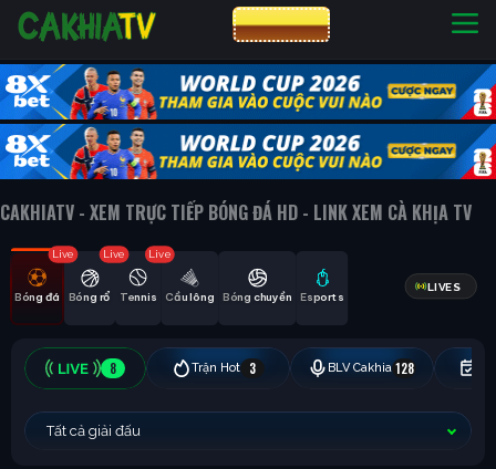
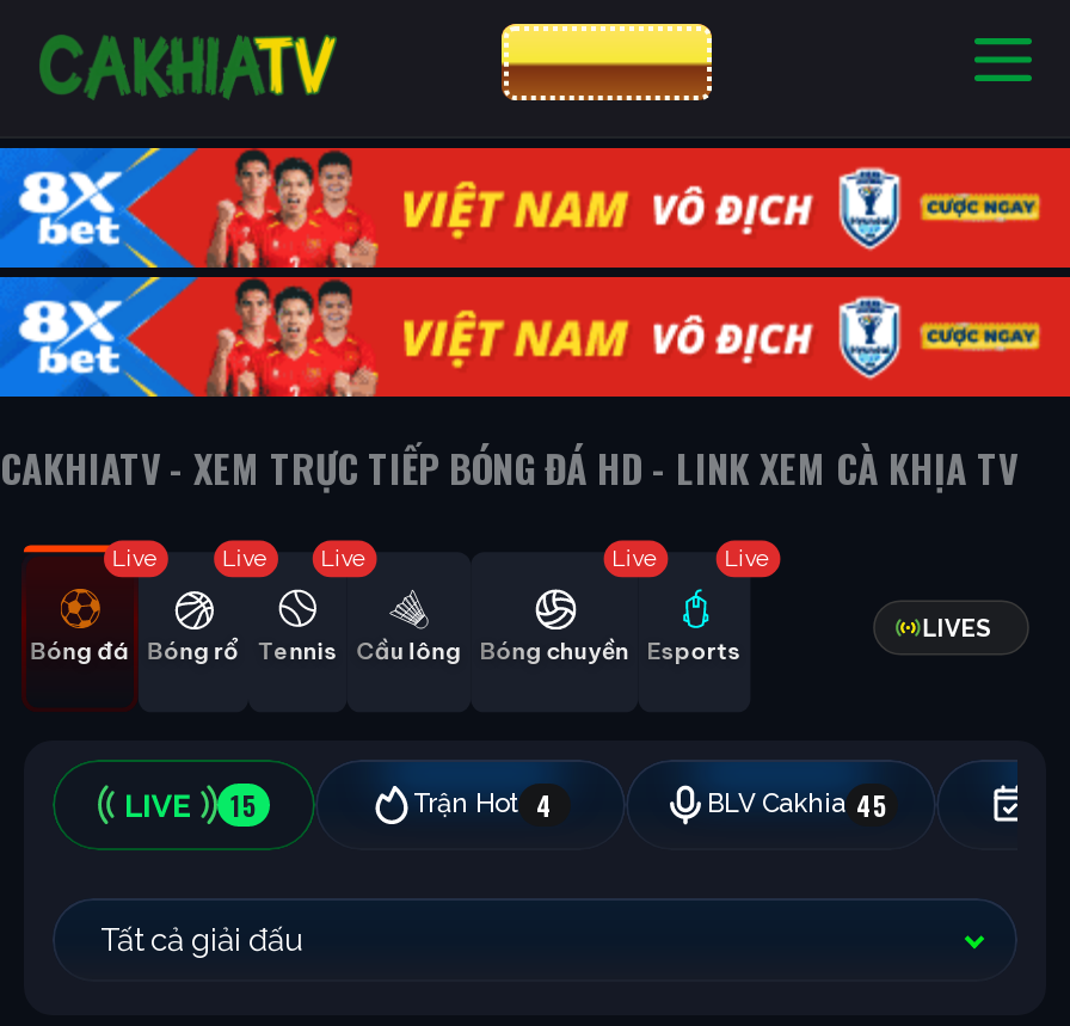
[4,63,493,180] [image] -> [12,146,1063,399] [image]
none -> [612,544,660,569] Live
none -> [724,544,772,569] Live
[110,359,414,377] 8 | Trận Hot | 3 | BLV Cakhia 128 -> [230,785,887,823] 15 | Trận Hot 4 | BLV Cakhia 45

